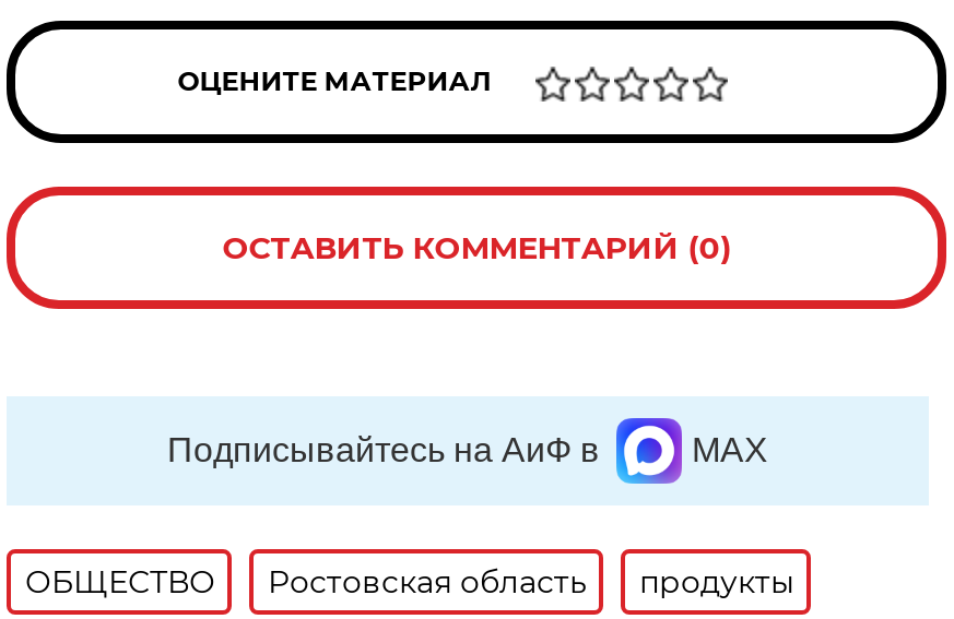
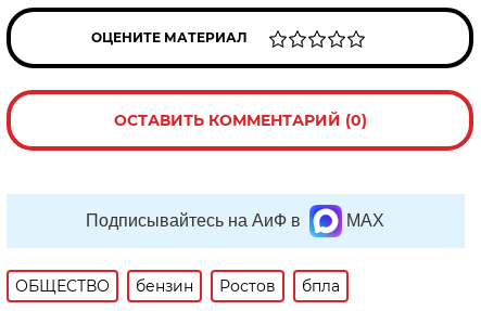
[268,562,794,602] Ростовская область | продукты -> [136,276,340,296] бензин | Ростов | бпла

